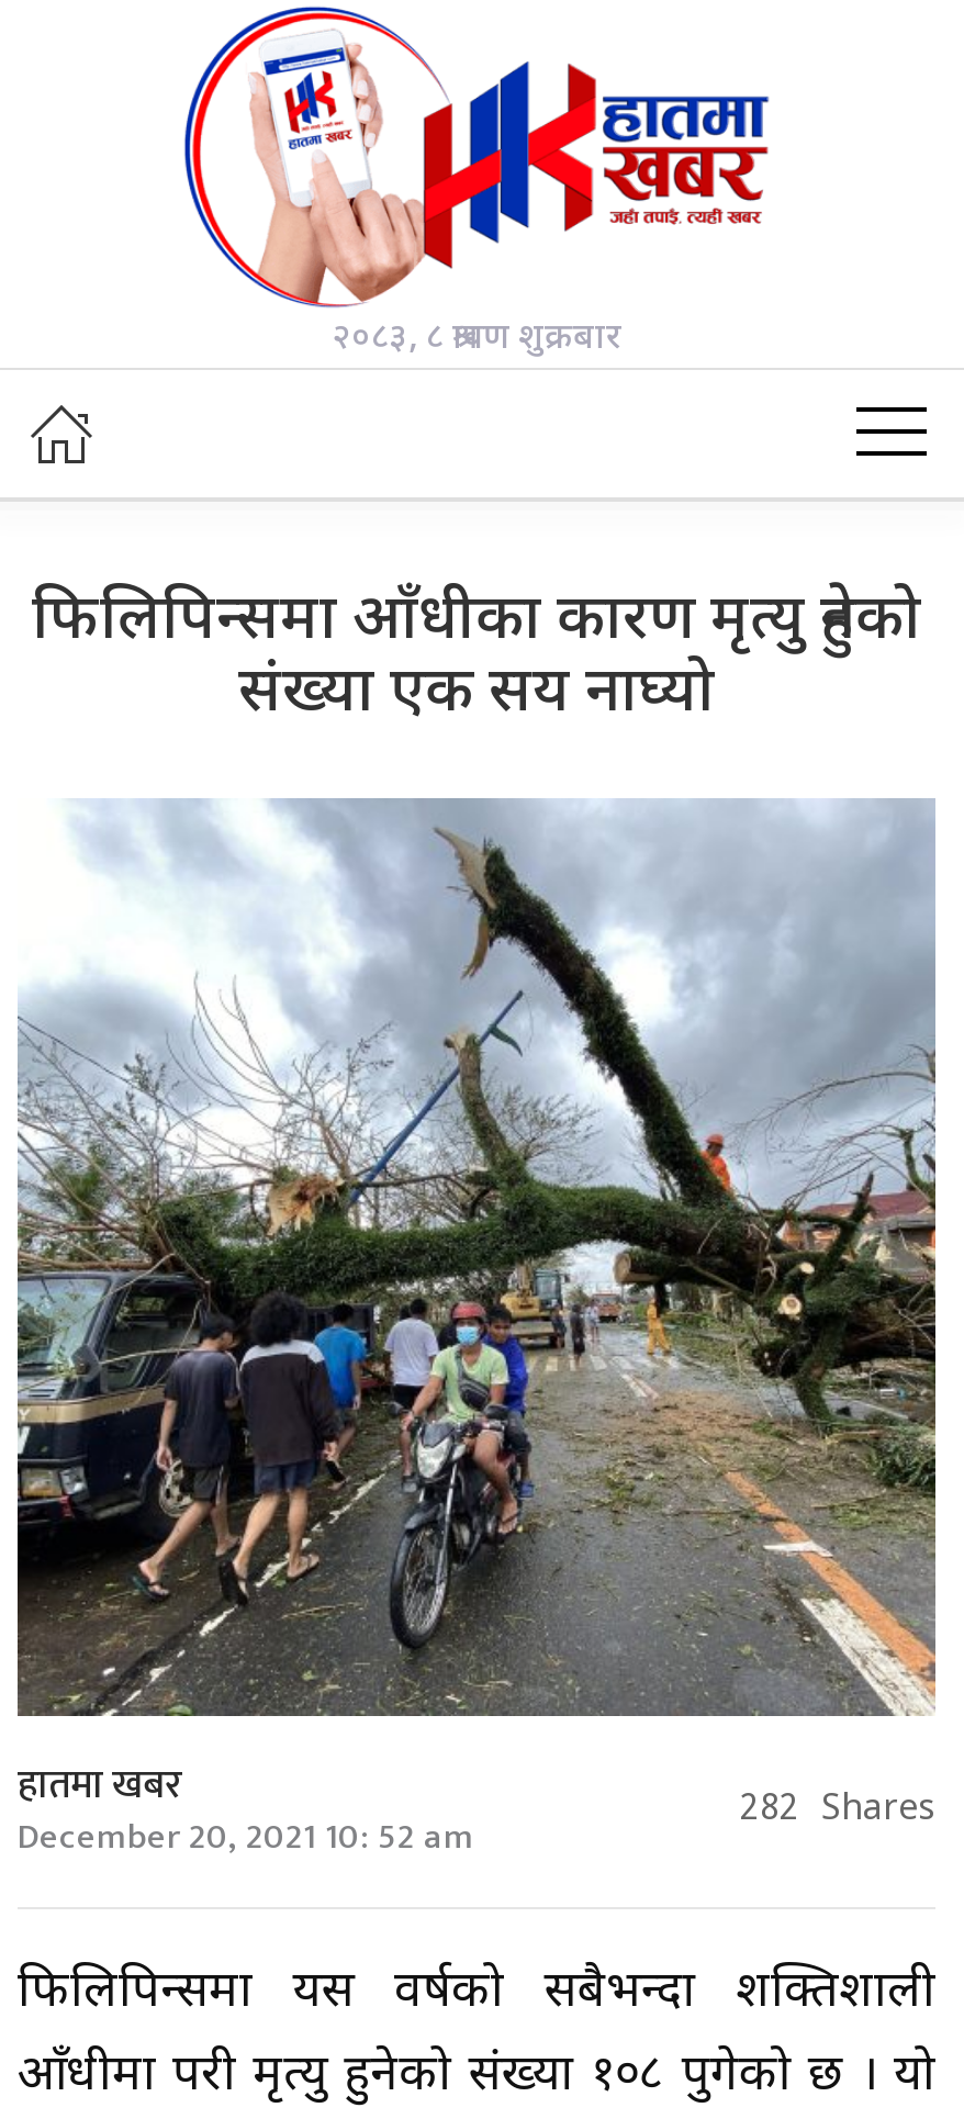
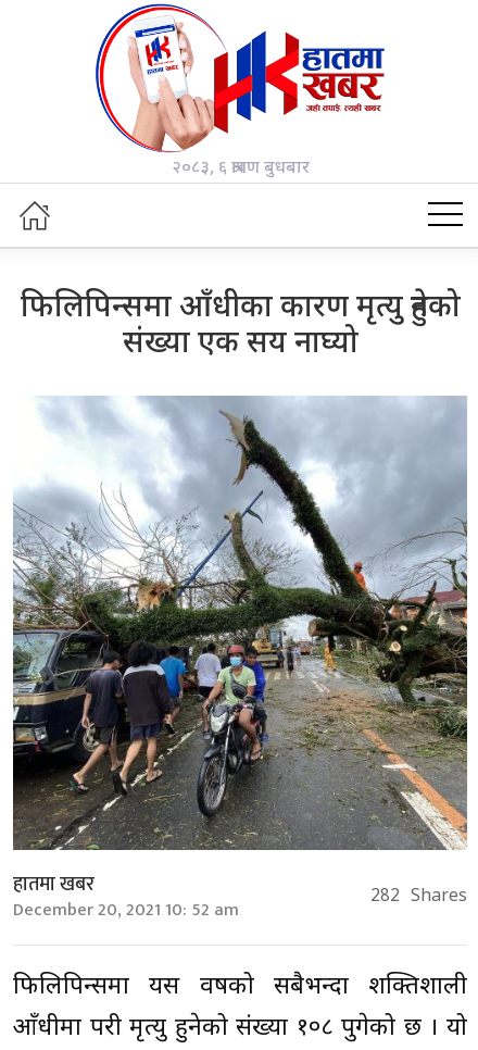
[332,317,621,363] २०८३, ८ श्रावण शुक्रबार -> [171,158,309,180] २०८३, ६ श्रावण बुधबार

